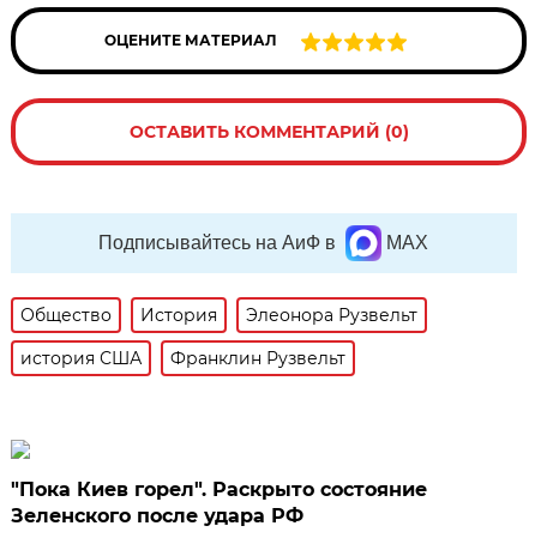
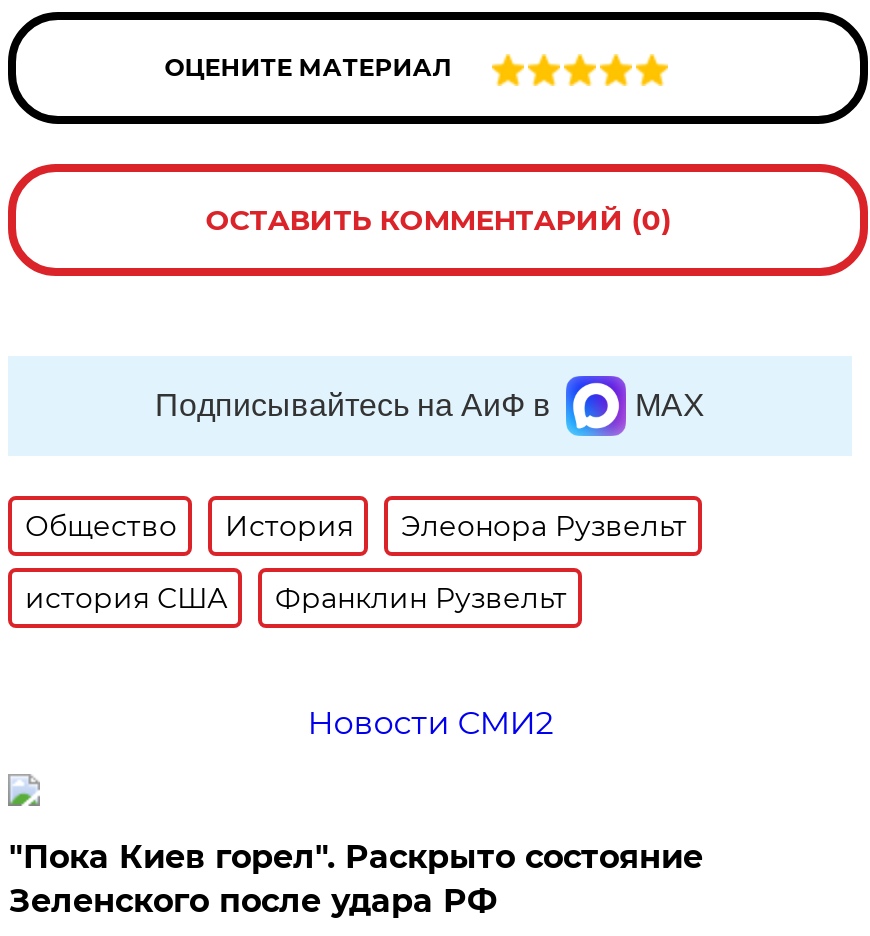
none -> [307,704,553,742] Новости СМИ2

